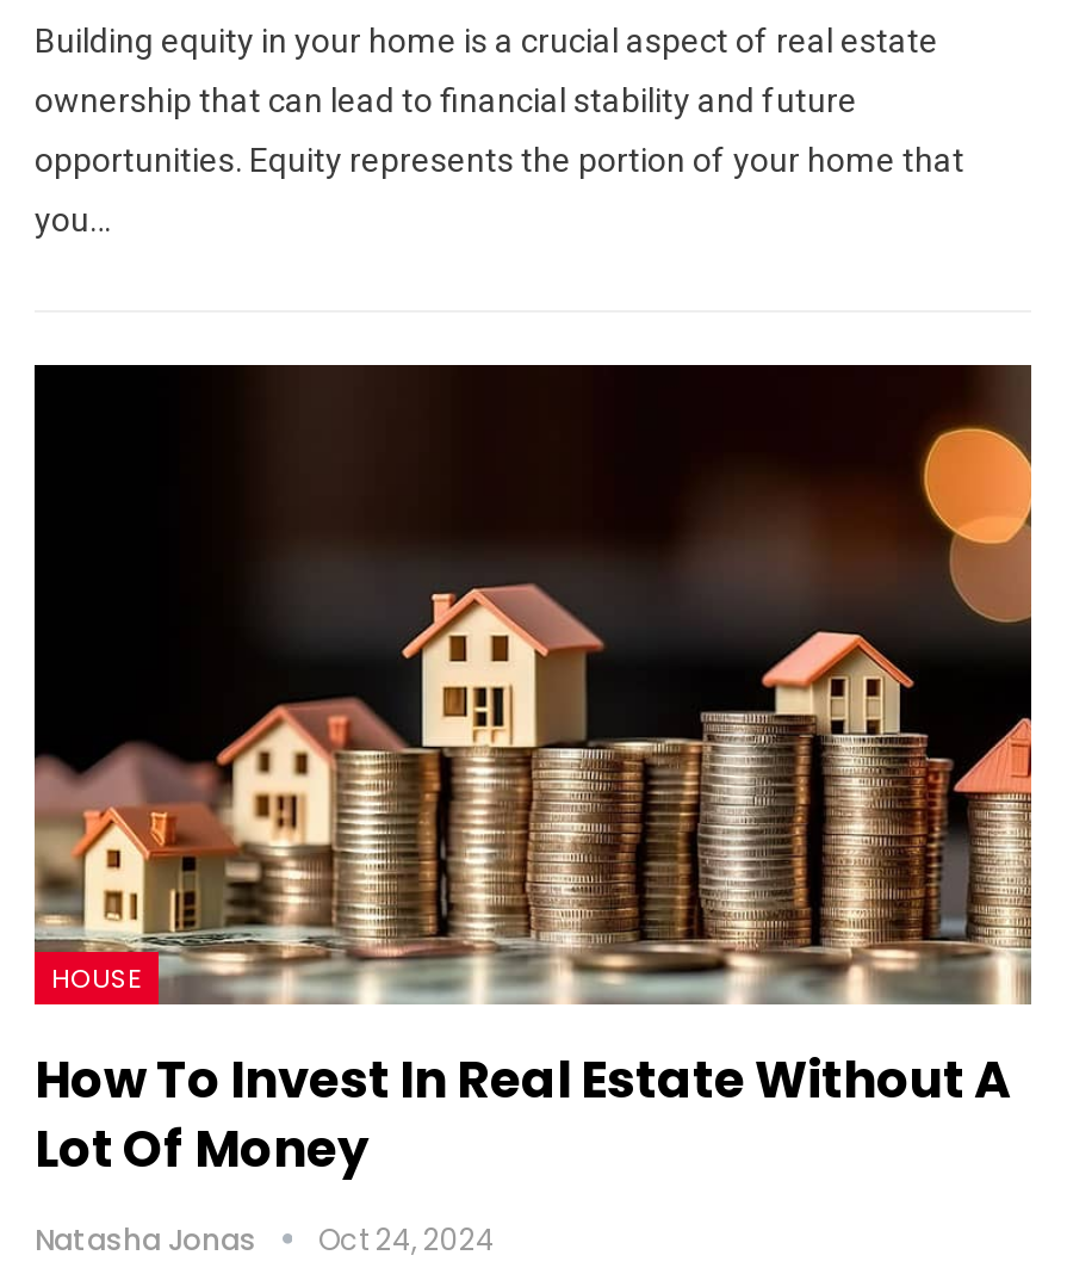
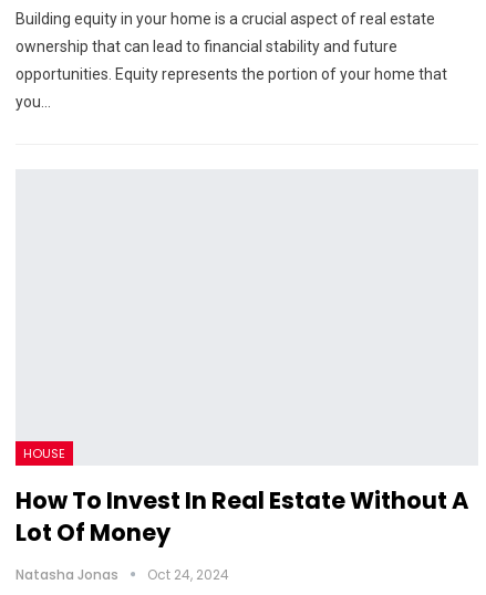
[32,363,1034,1007] [image] -> none

